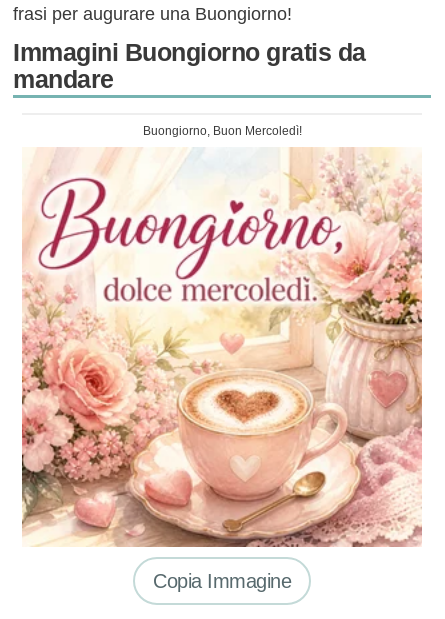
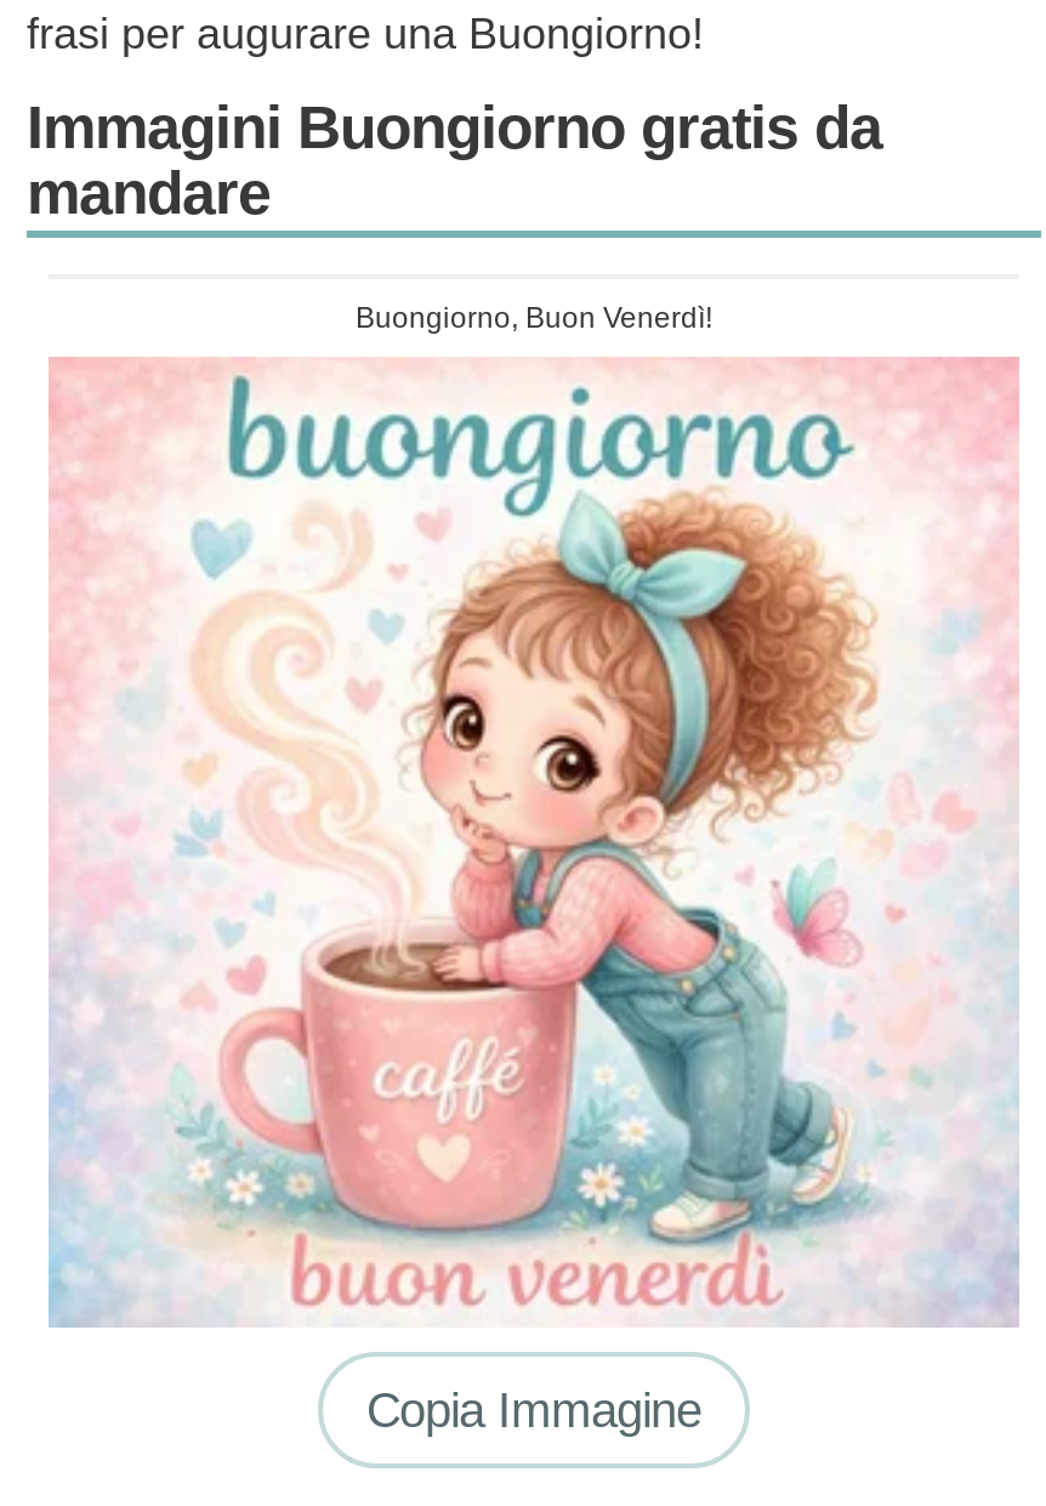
[142,123,301,137] Buongiorno, Buon Mercoledì! -> [356,300,712,334] Buongiorno, Buon Venerdì!
[21,147,423,548] [image] -> [46,357,1019,1330] [image]

